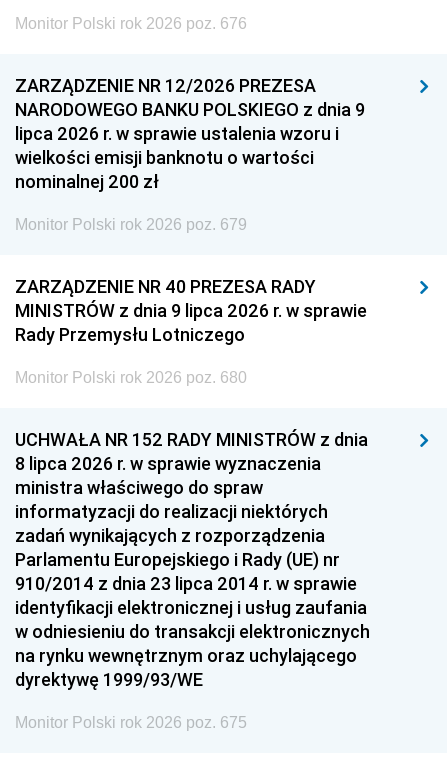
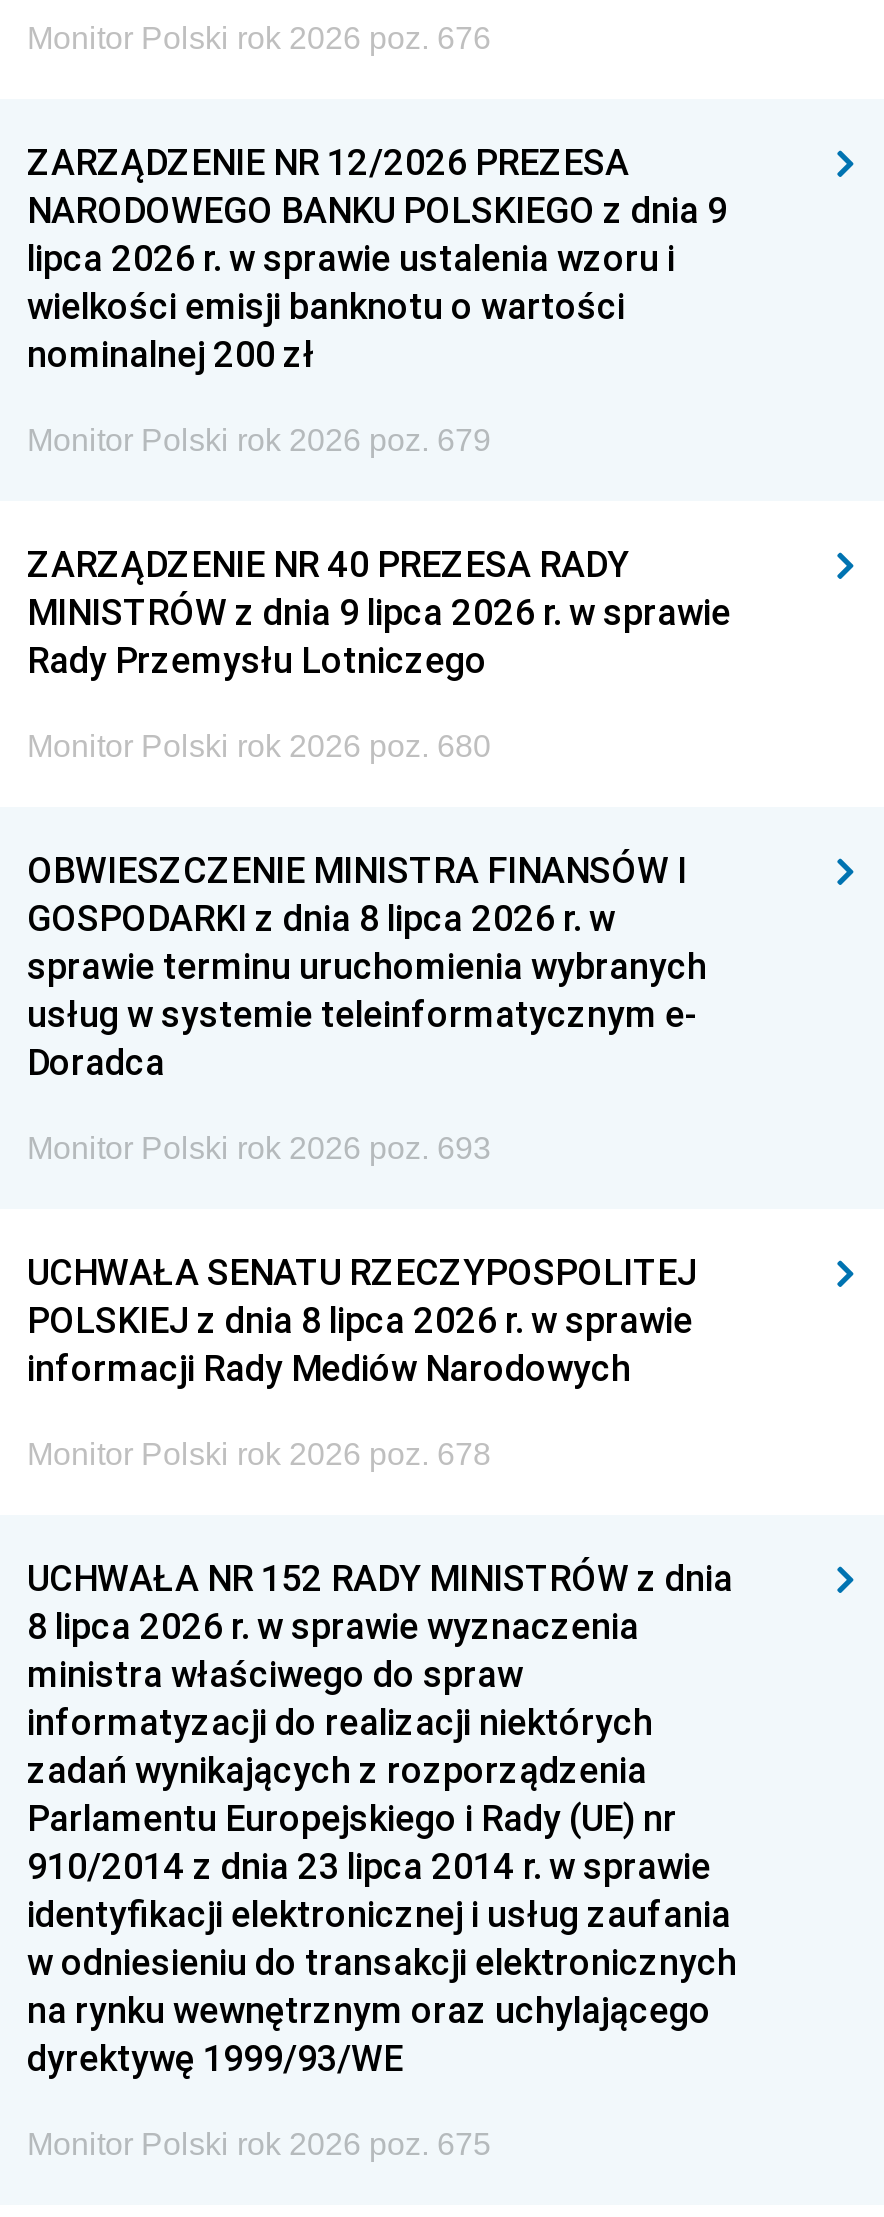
none -> [27,847,707,1471] OBWIESZCZENIE MINISTRA FINANSÓW I | GOSPODARKI z dnia 8 lipca 2026 r. w | sprawie terminu uruchomienia wybranych | usług w systemie teleinformatycznym e- | Doradca | Monitor Polski rok 2026 poz. 693 | UCHWAŁA SENATU RZECZYPOSPOLITEJ | POLSKIEJ z dnia 8 lipca 2026 r. w sprawie | informacji Rady Mediów Narodowych | Monitor Polski rok 2026 poz. 678

